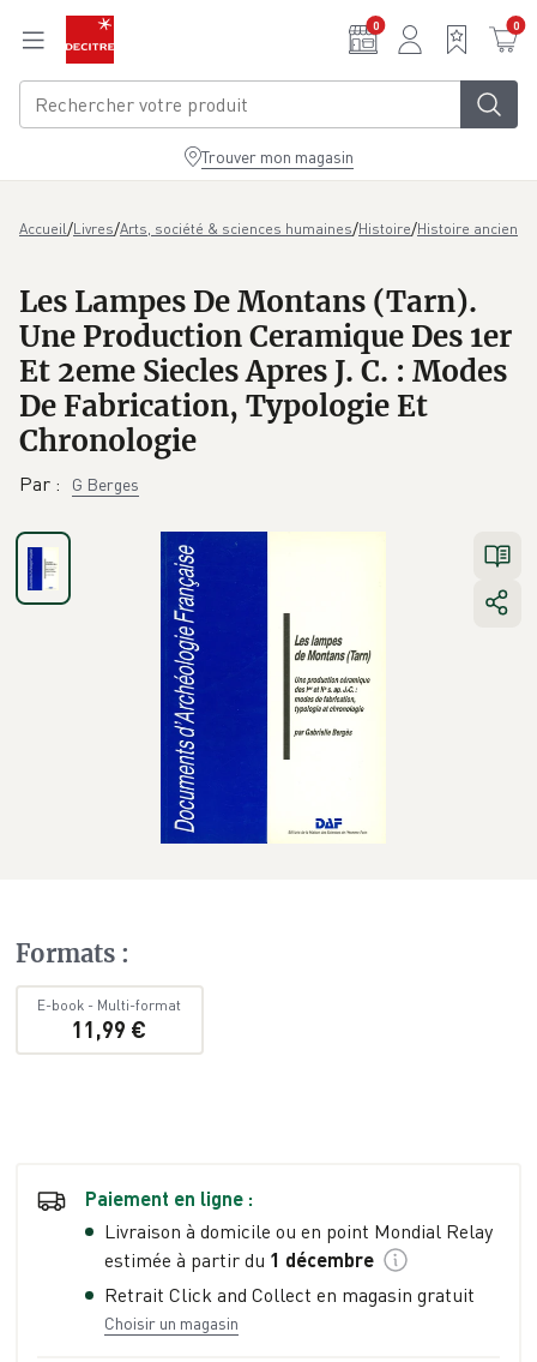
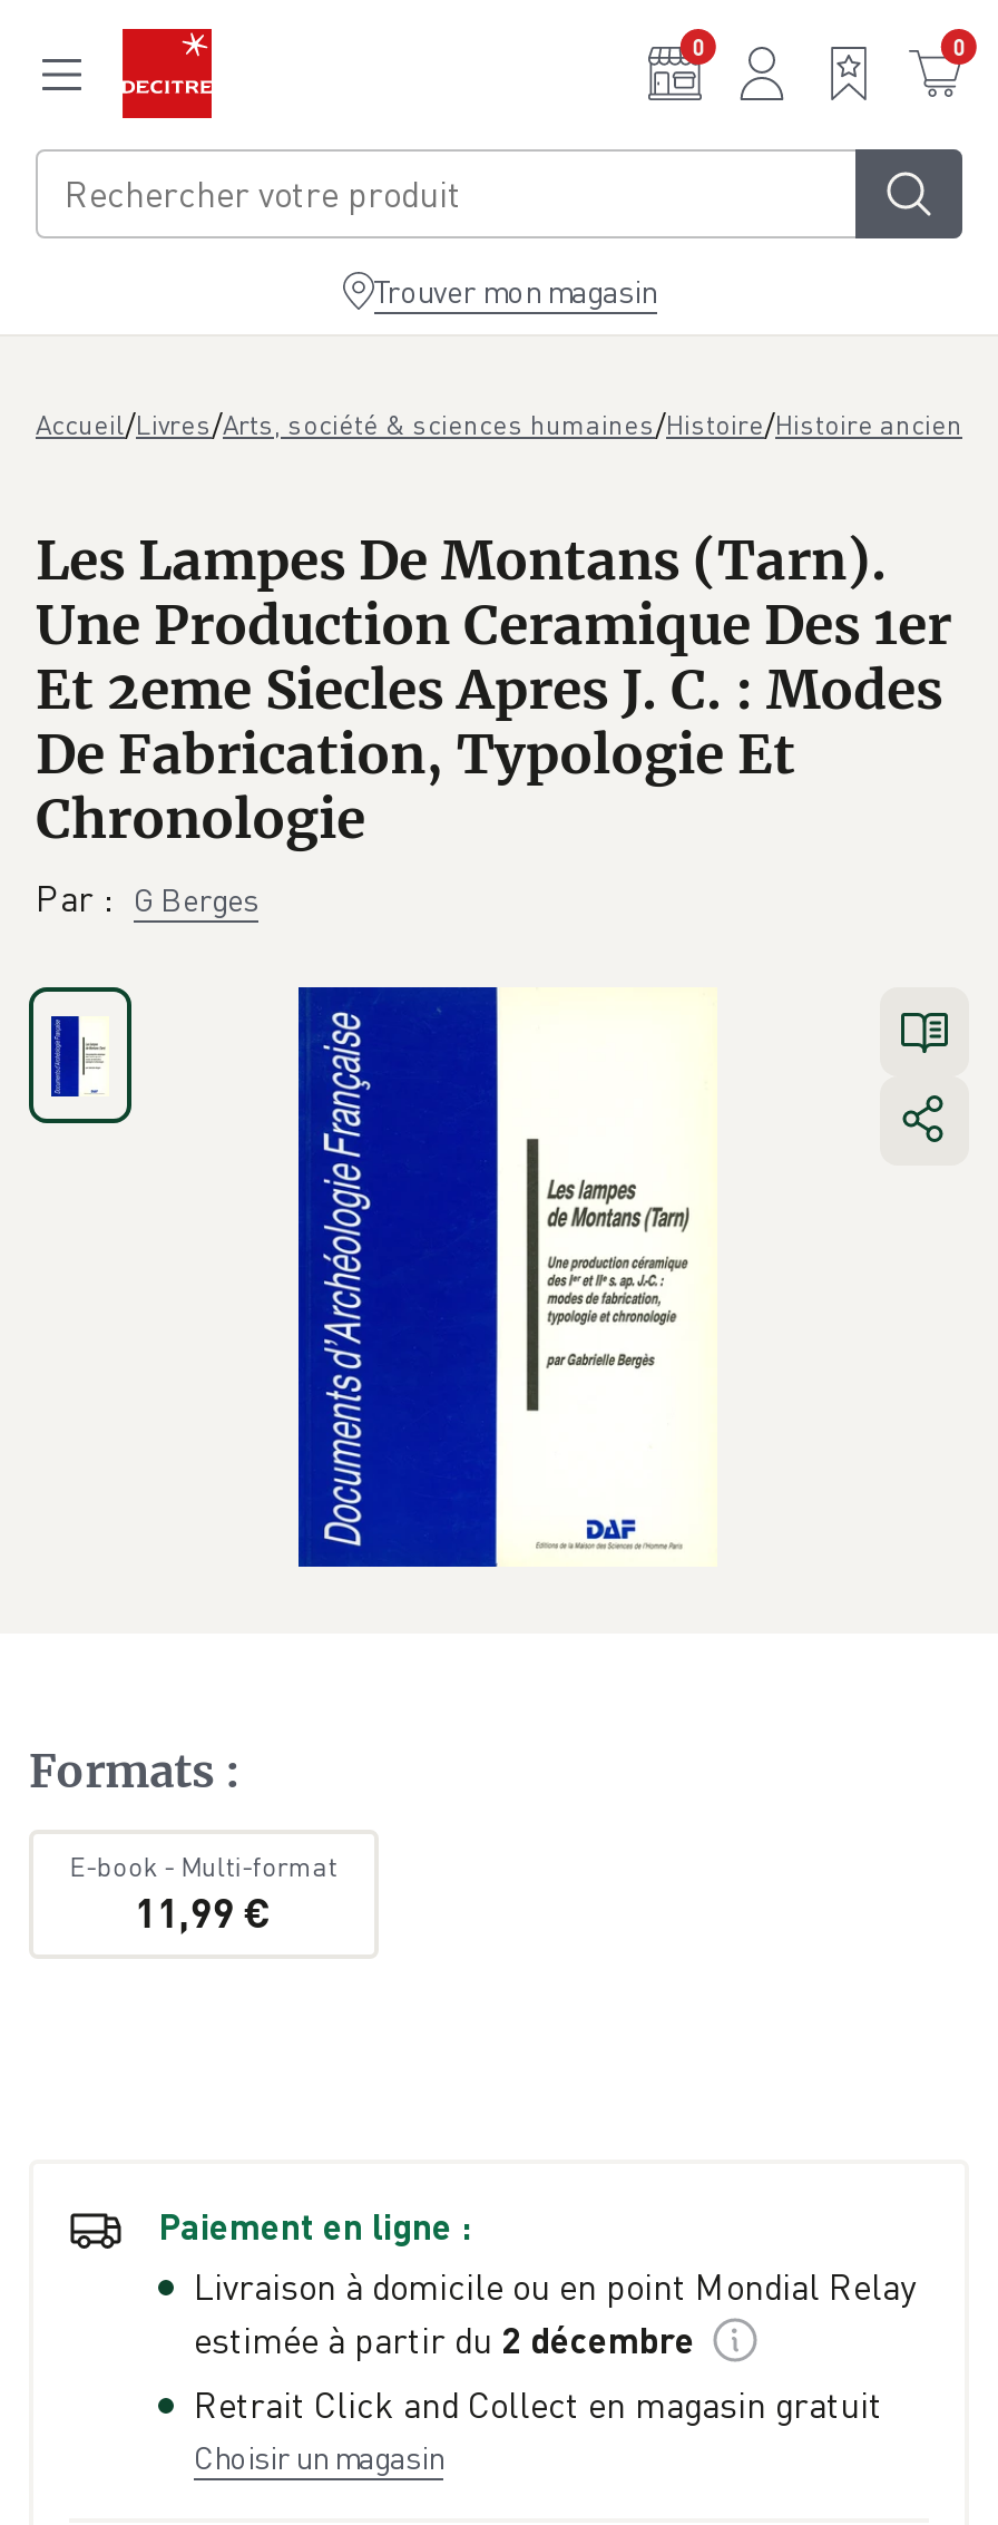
[104,1248,374,1272] estimée à partir du 1 décembre -> [194,2318,695,2363] estimée à partir du 2 décembre

